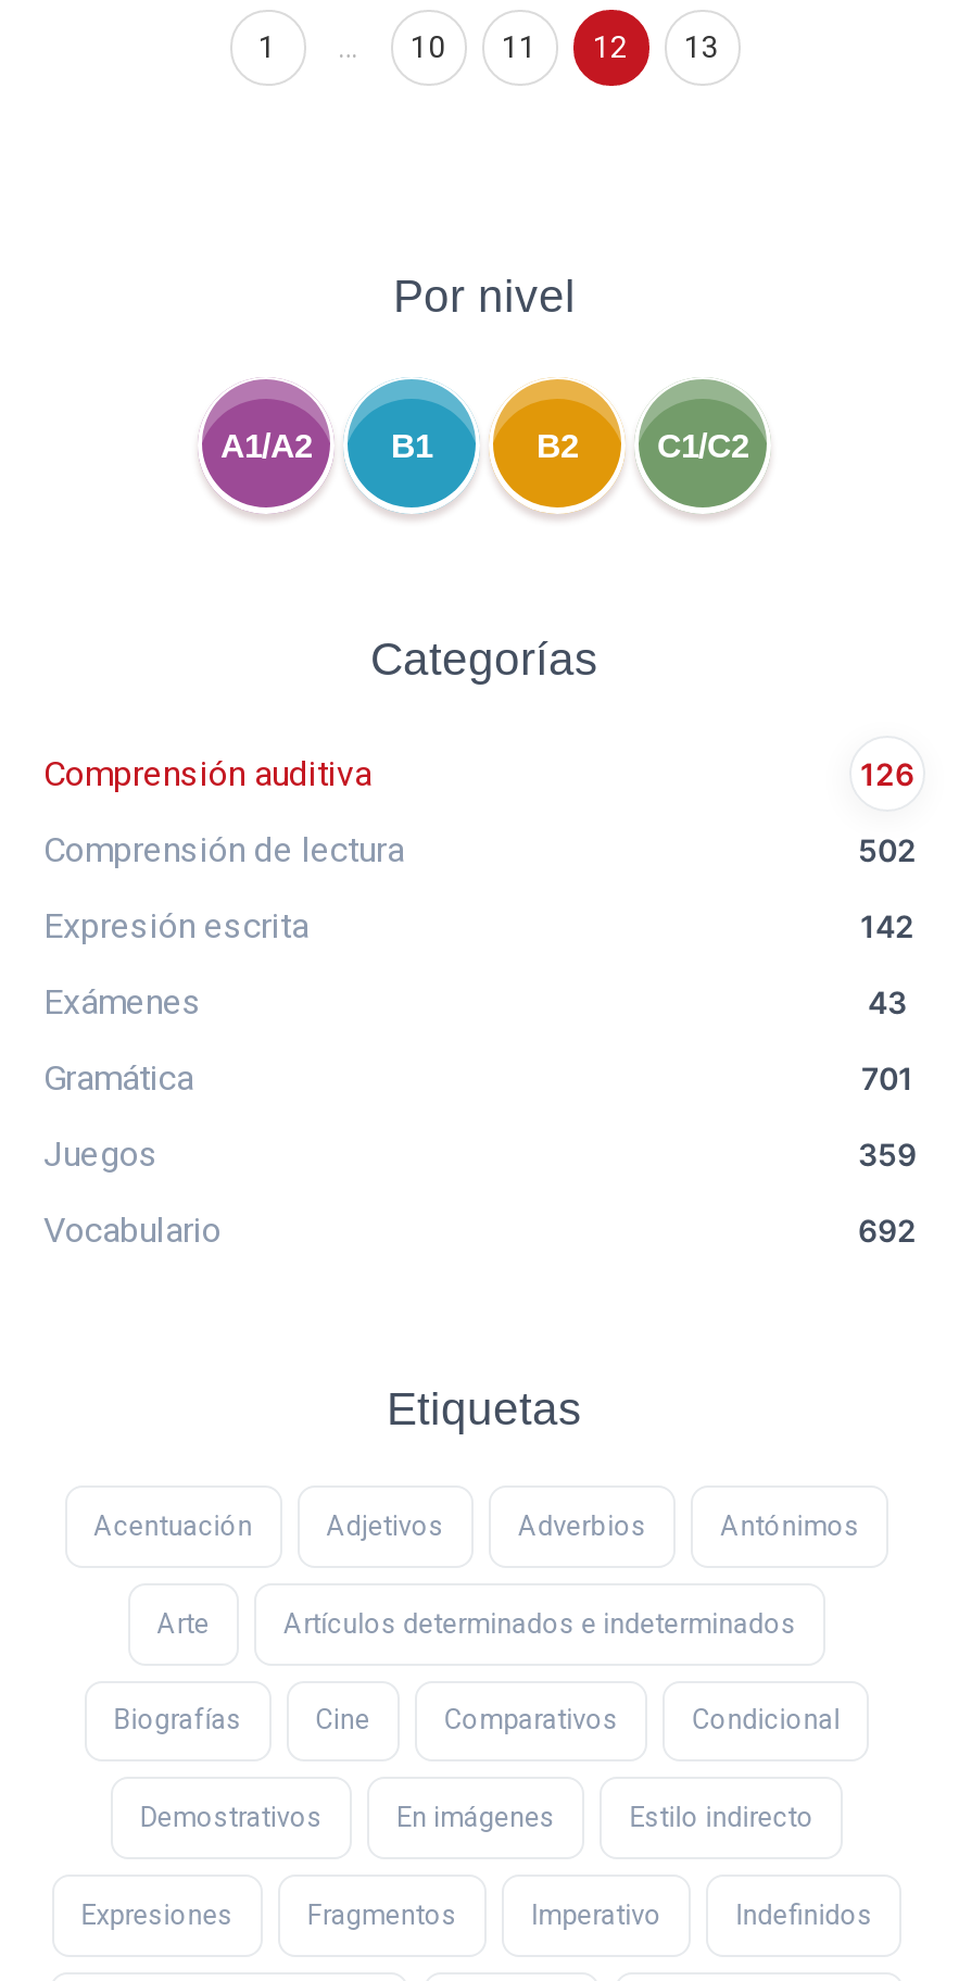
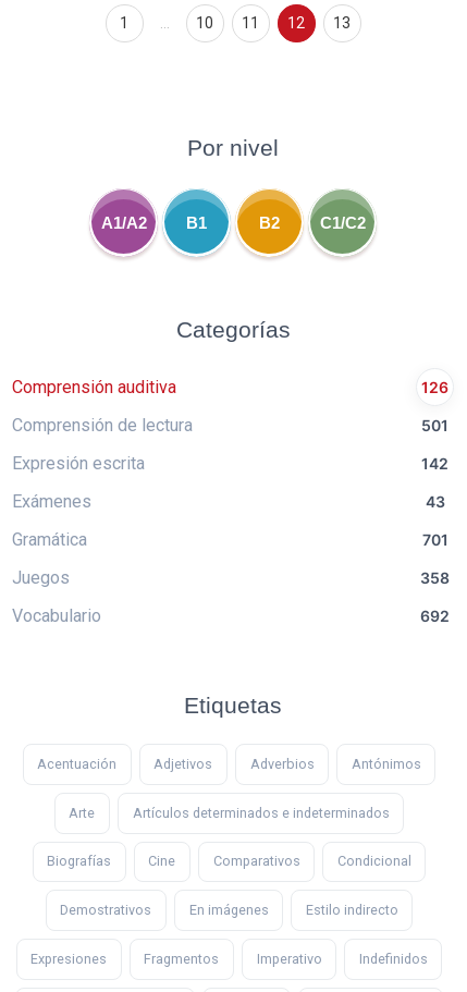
[858,831,917,868] 502 -> [421,416,448,434] 501
[858,1136,917,1173] 359 -> [420,568,450,587] 358

